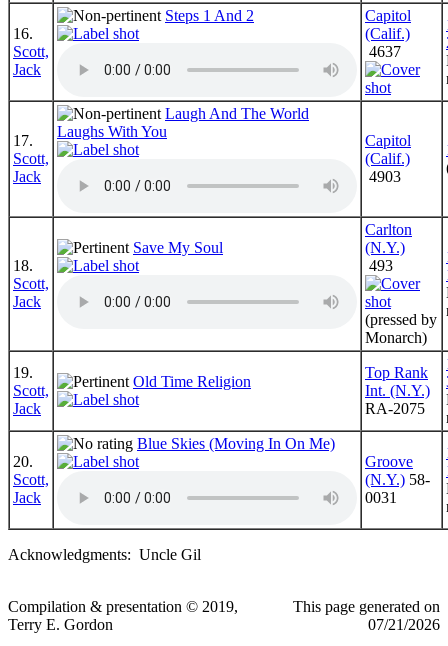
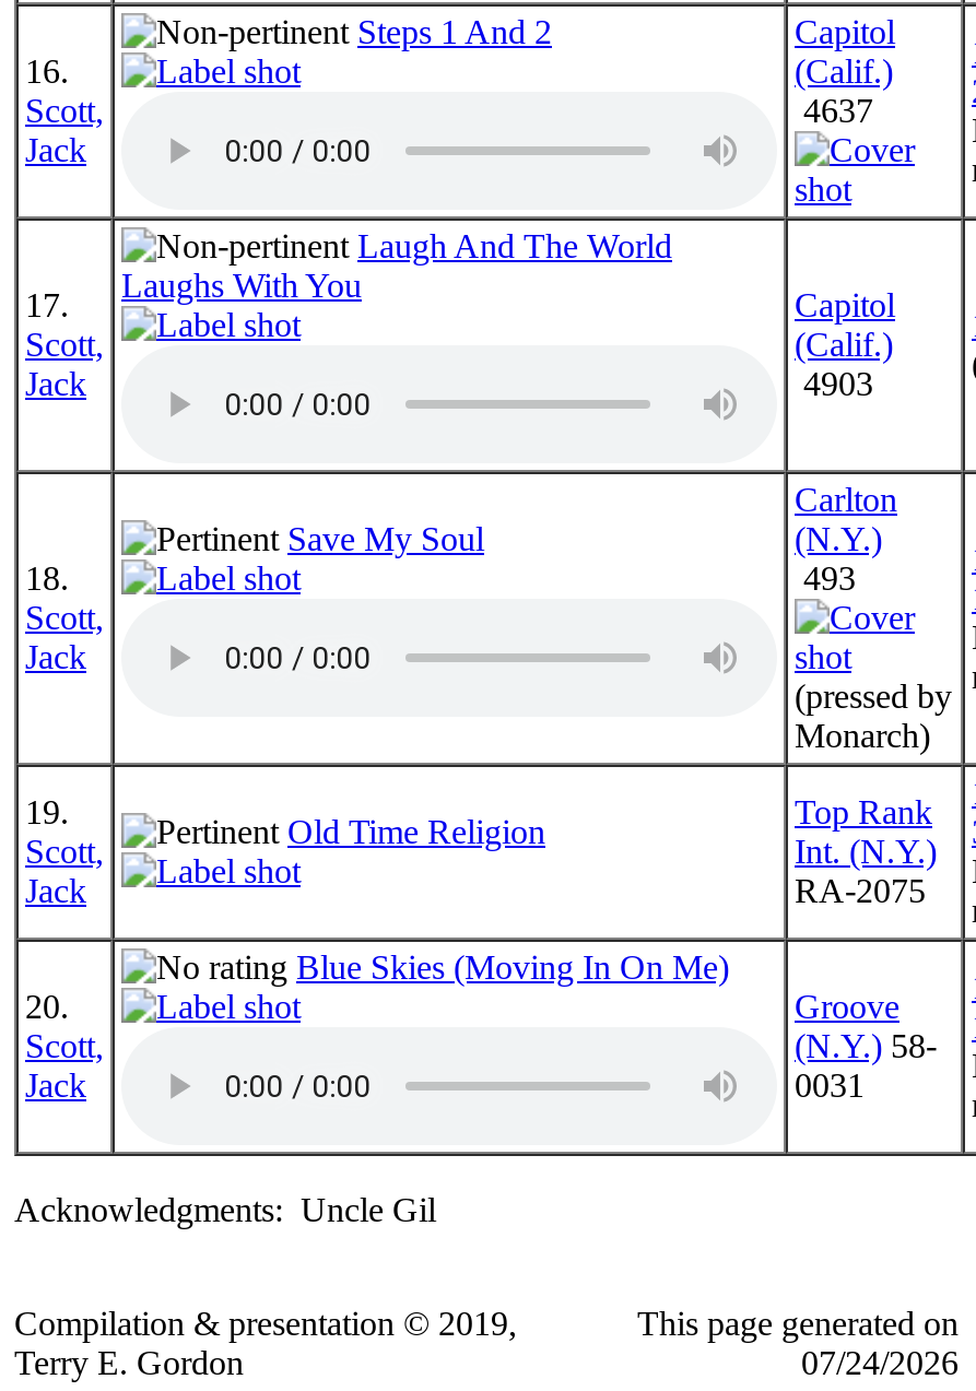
[368,616,440,633] 07/21/2026 -> [801,1344,959,1381] 07/24/2026

